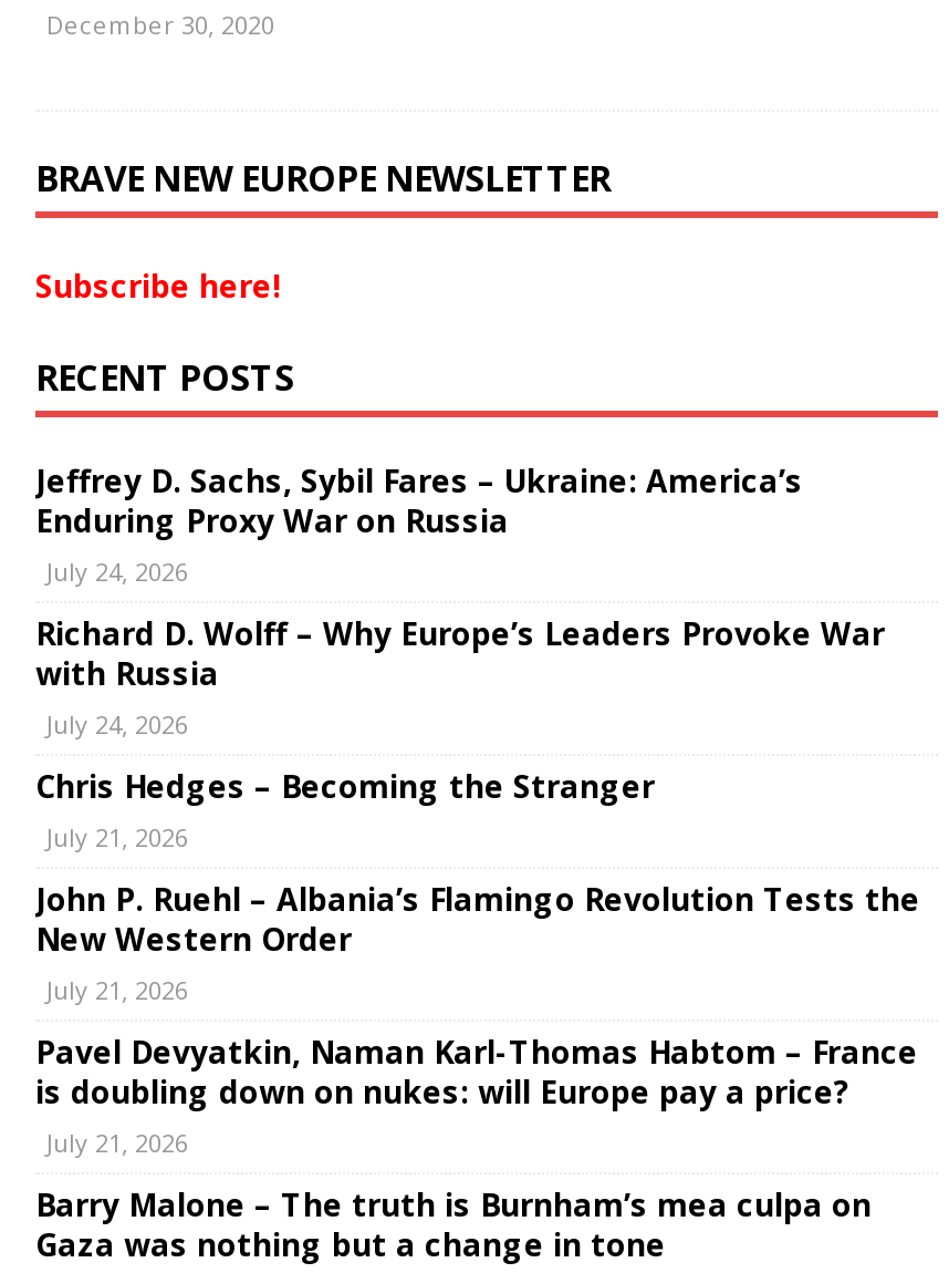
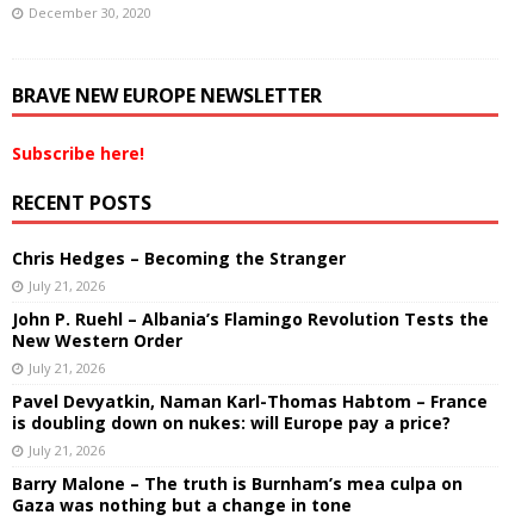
[35,459,885,740] Jeffrey D. Sachs, Sybil Fares – Ukraine: America’s | Enduring Proxy War on Russia | July 24, 2026 | Richard D. Wolff – Why Europe’s Leaders Provoke War | with Russia | July 24, 2026 -> none

